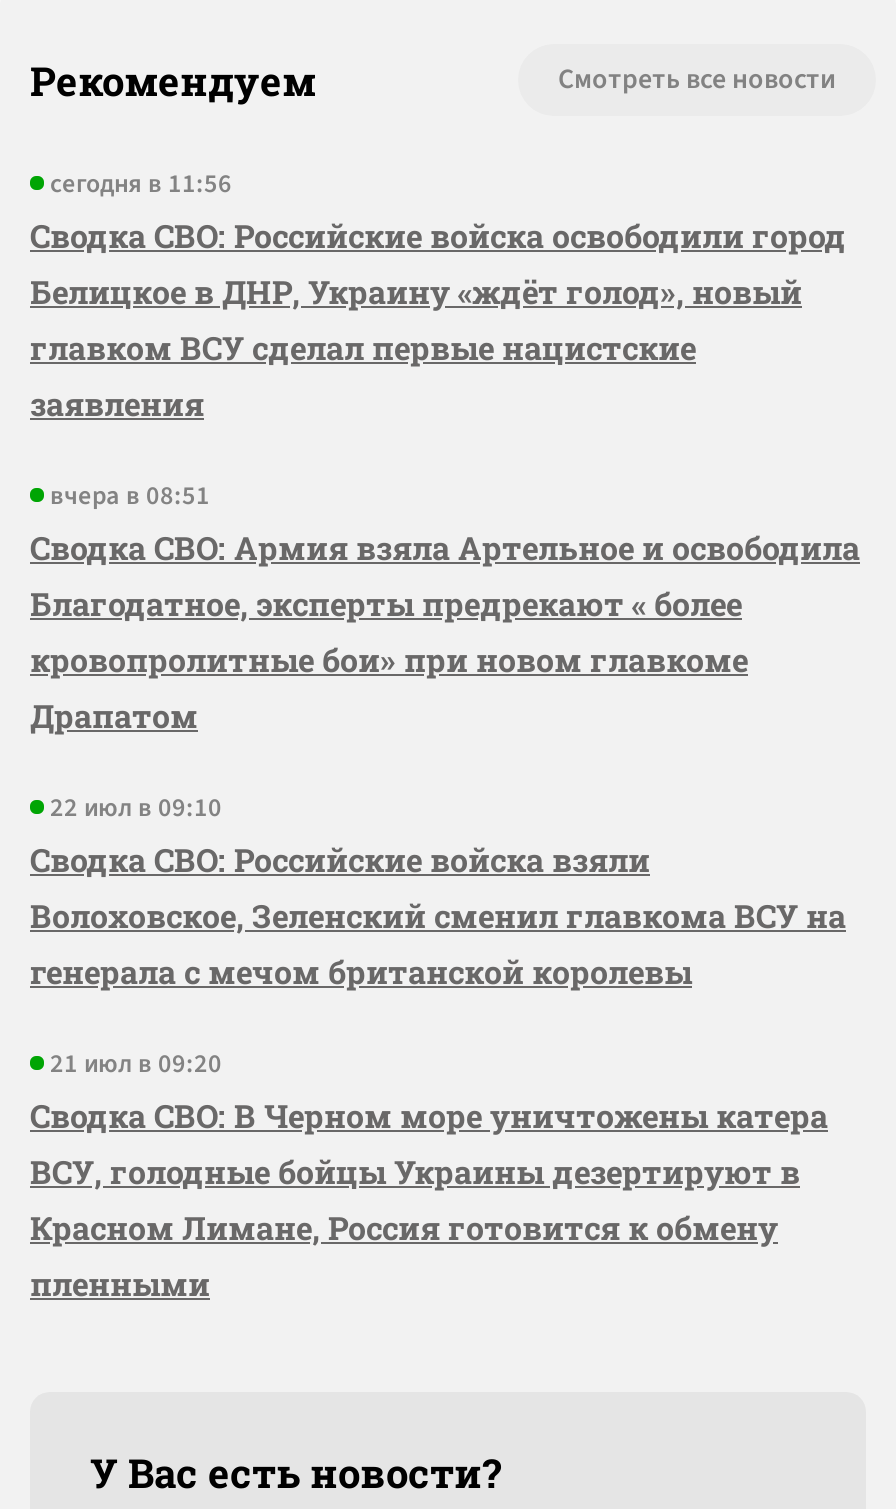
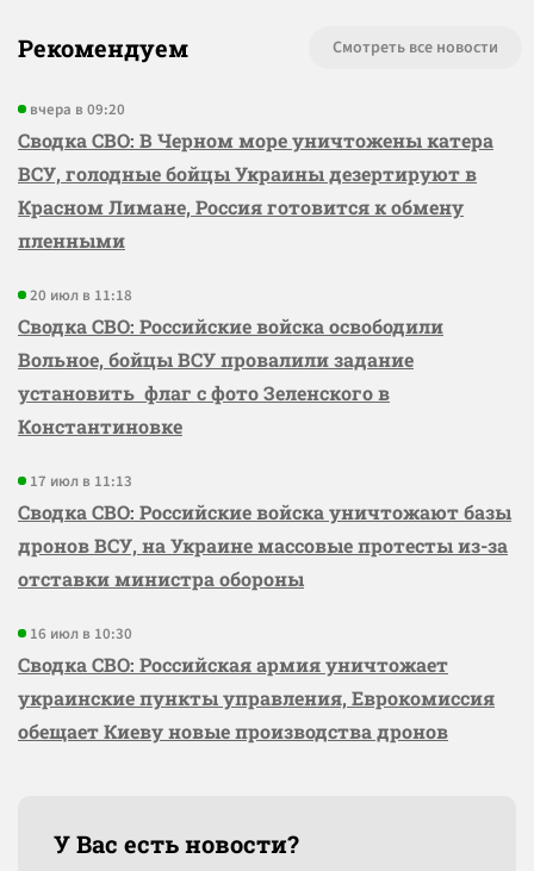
[30,166,860,1082] сегодня в 11:56 | Сводка СВО: Российские войска освободили город | Белицкое в ДНР, Украину «ждёт голод», новый | главком ВСУ сделал первые нацистские | заявления | вчера в 08:51 | Сводка СВО: Армия взяла Артельное и освободила | Благодатное, эксперты предрекают « более | кровопролитные бои» при новом главкоме | Драпатом | 22 июл в 09:10 | Сводка СВО: Российские войска взяли | Волоховское, Зеленский сменил главкома ВСУ на | генерала с мечом британской королевы | 21 июл в 09:20 -> [30,99,125,121] вчера в 09:20
moved [30,1094,828,1304] -> [18,128,493,253]: Сводка СВО: В Черном море уничтожены катера | ВСУ, голодные бойцы Украины дезертируют в | Красном Лимане, Россия готовится к обмену | пленными
none -> [18,285,511,744] 20 июл в 11:18 | Сводка СВО: Российские войска освободили | Вольное, бойцы ВСУ провалили задание | установить флаг с фото Зеленского в | Константиновке | 17 июл в 11:13 | Сводка СВО: Российские войска уничтожают базы | дронов ВСУ, на Украине массовые протесты из-за | отставки министра обороны | 16 июл в 10:30 | Сводка СВО: Российская армия уничтожает | украинские пункты управления, Еврокомиссия | обещает Киеву новые производства дронов

